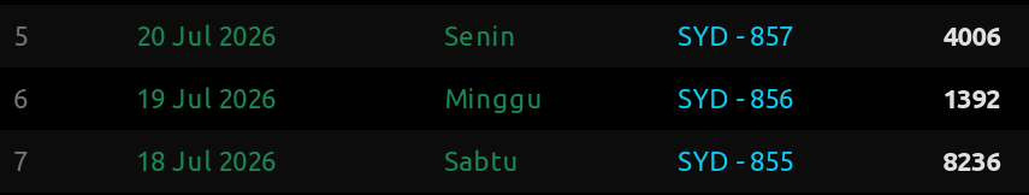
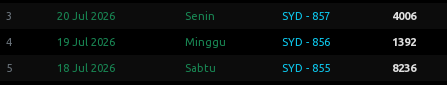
[13,22,28,51] 5 -> [6,10,12,22] 3
[13,84,28,113] 6 -> [6,36,12,48] 4
[13,147,28,176] 7 -> [6,62,12,74] 5

